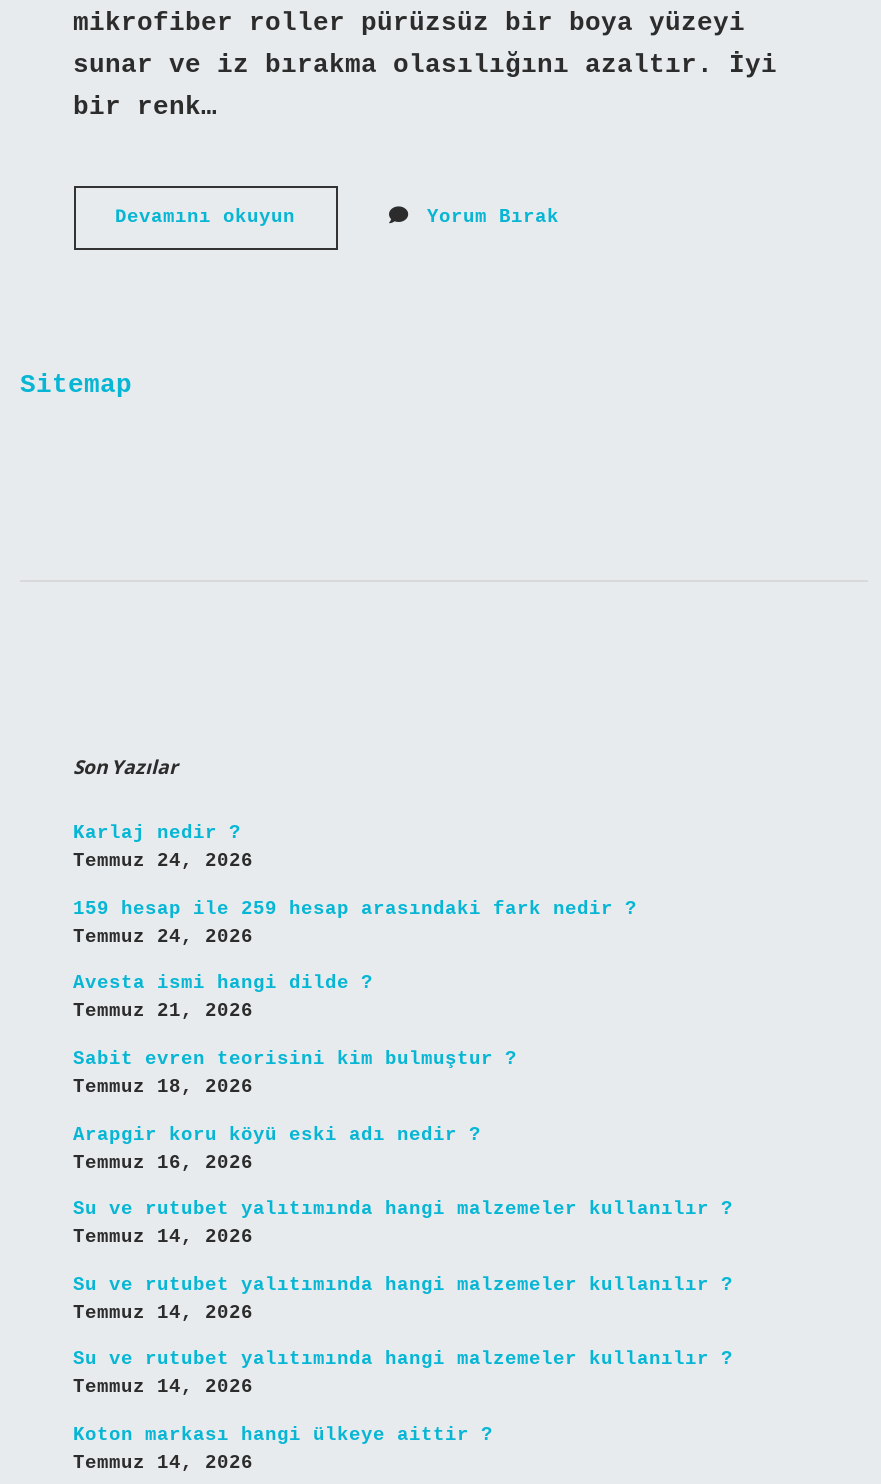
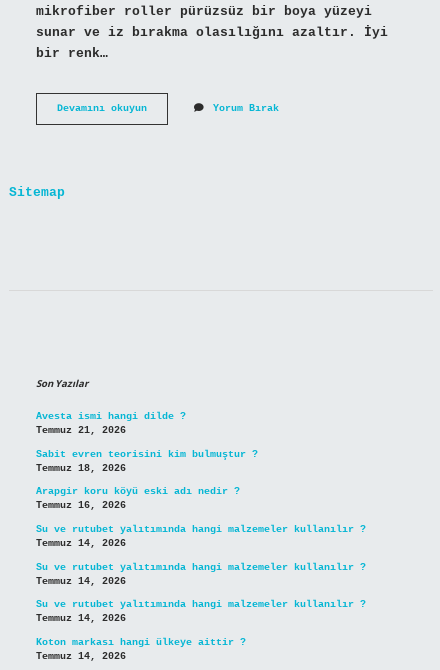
[73,823,637,948] Karlaj nedir ? | Temmuz 24, 2026 | 159 hesap ile 259 hesap arasındaki fark nedir ? | Temmuz 24, 2026 -> none

